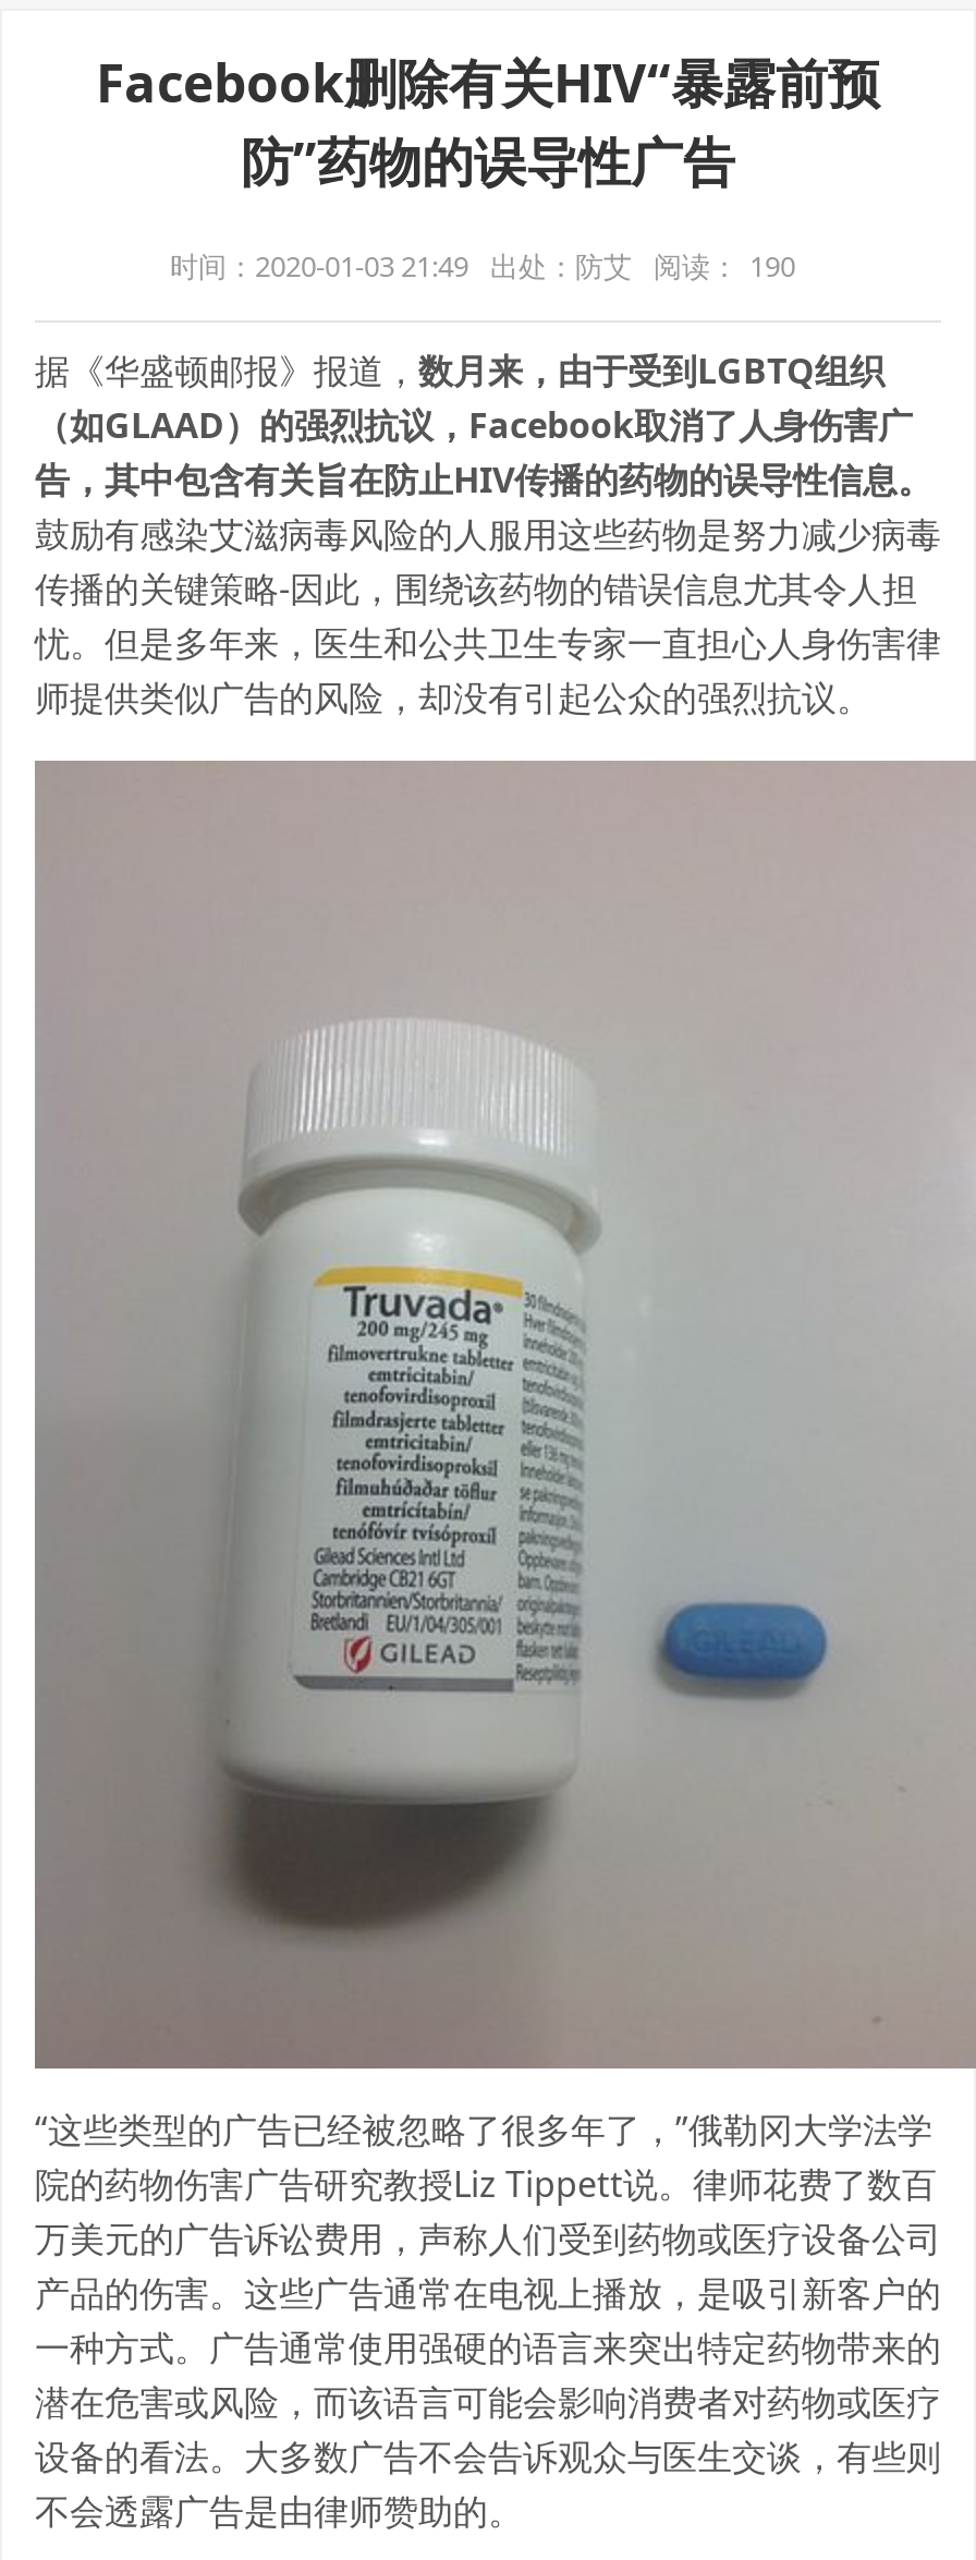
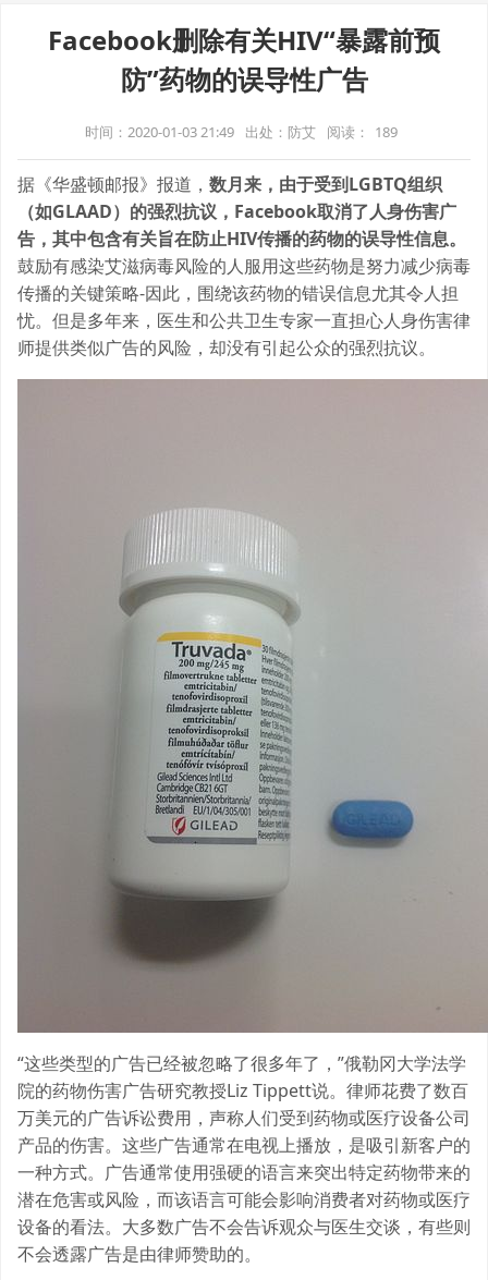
[170,246,795,286] 时间：2020-01-03 21:49 出处：防艾 阅读： 190 -> [85,122,398,142] 时间：2020-01-03 21:49 出处：防艾 阅读： 189

